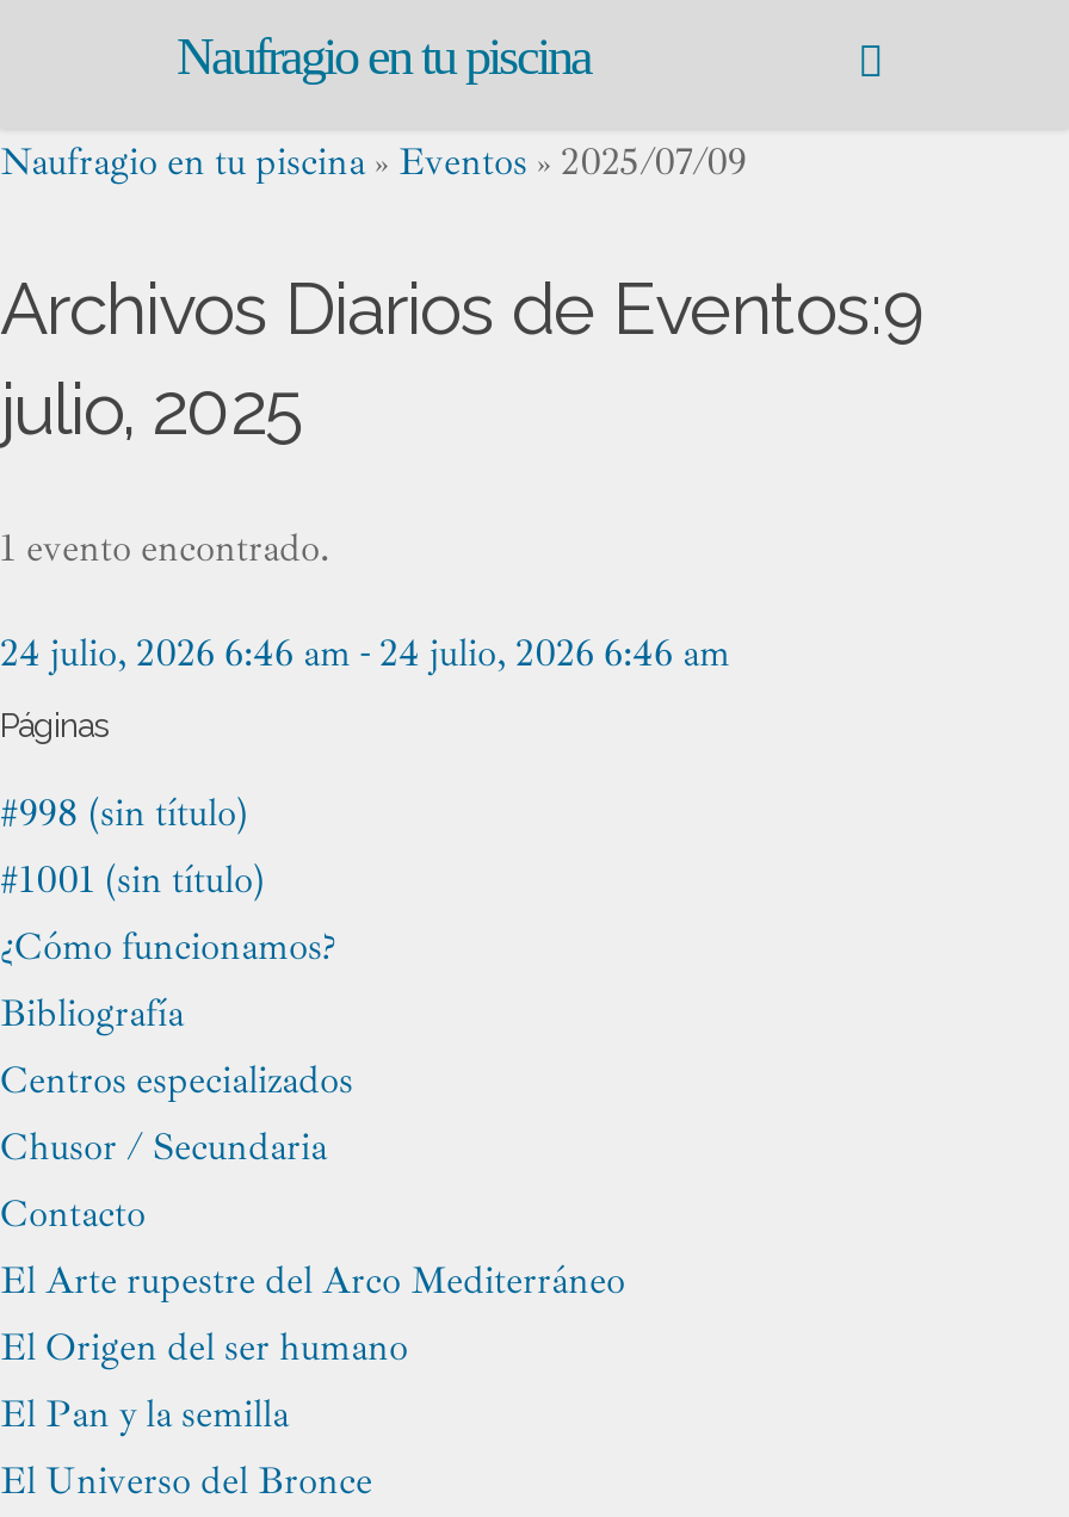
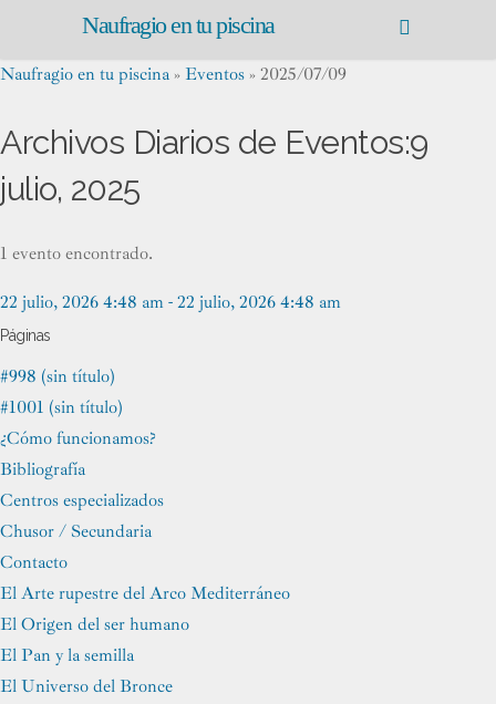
[0,630,730,677] 24 julio, 2026 6:46 am - 24 julio, 2026 6:46 am -> [0,291,341,313] 22 julio, 2026 4:48 am - 22 julio, 2026 4:48 am

